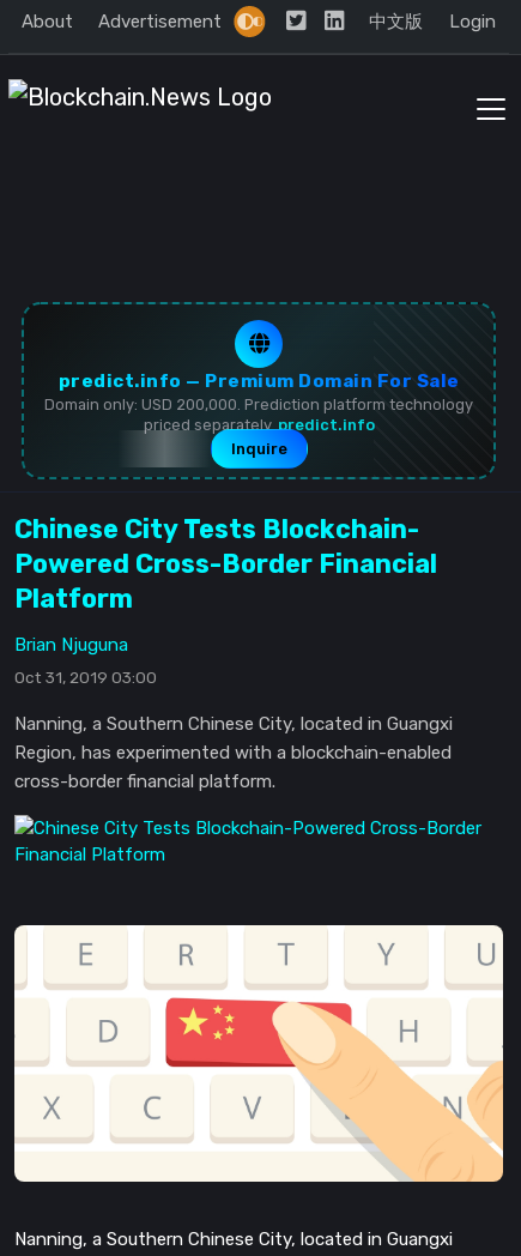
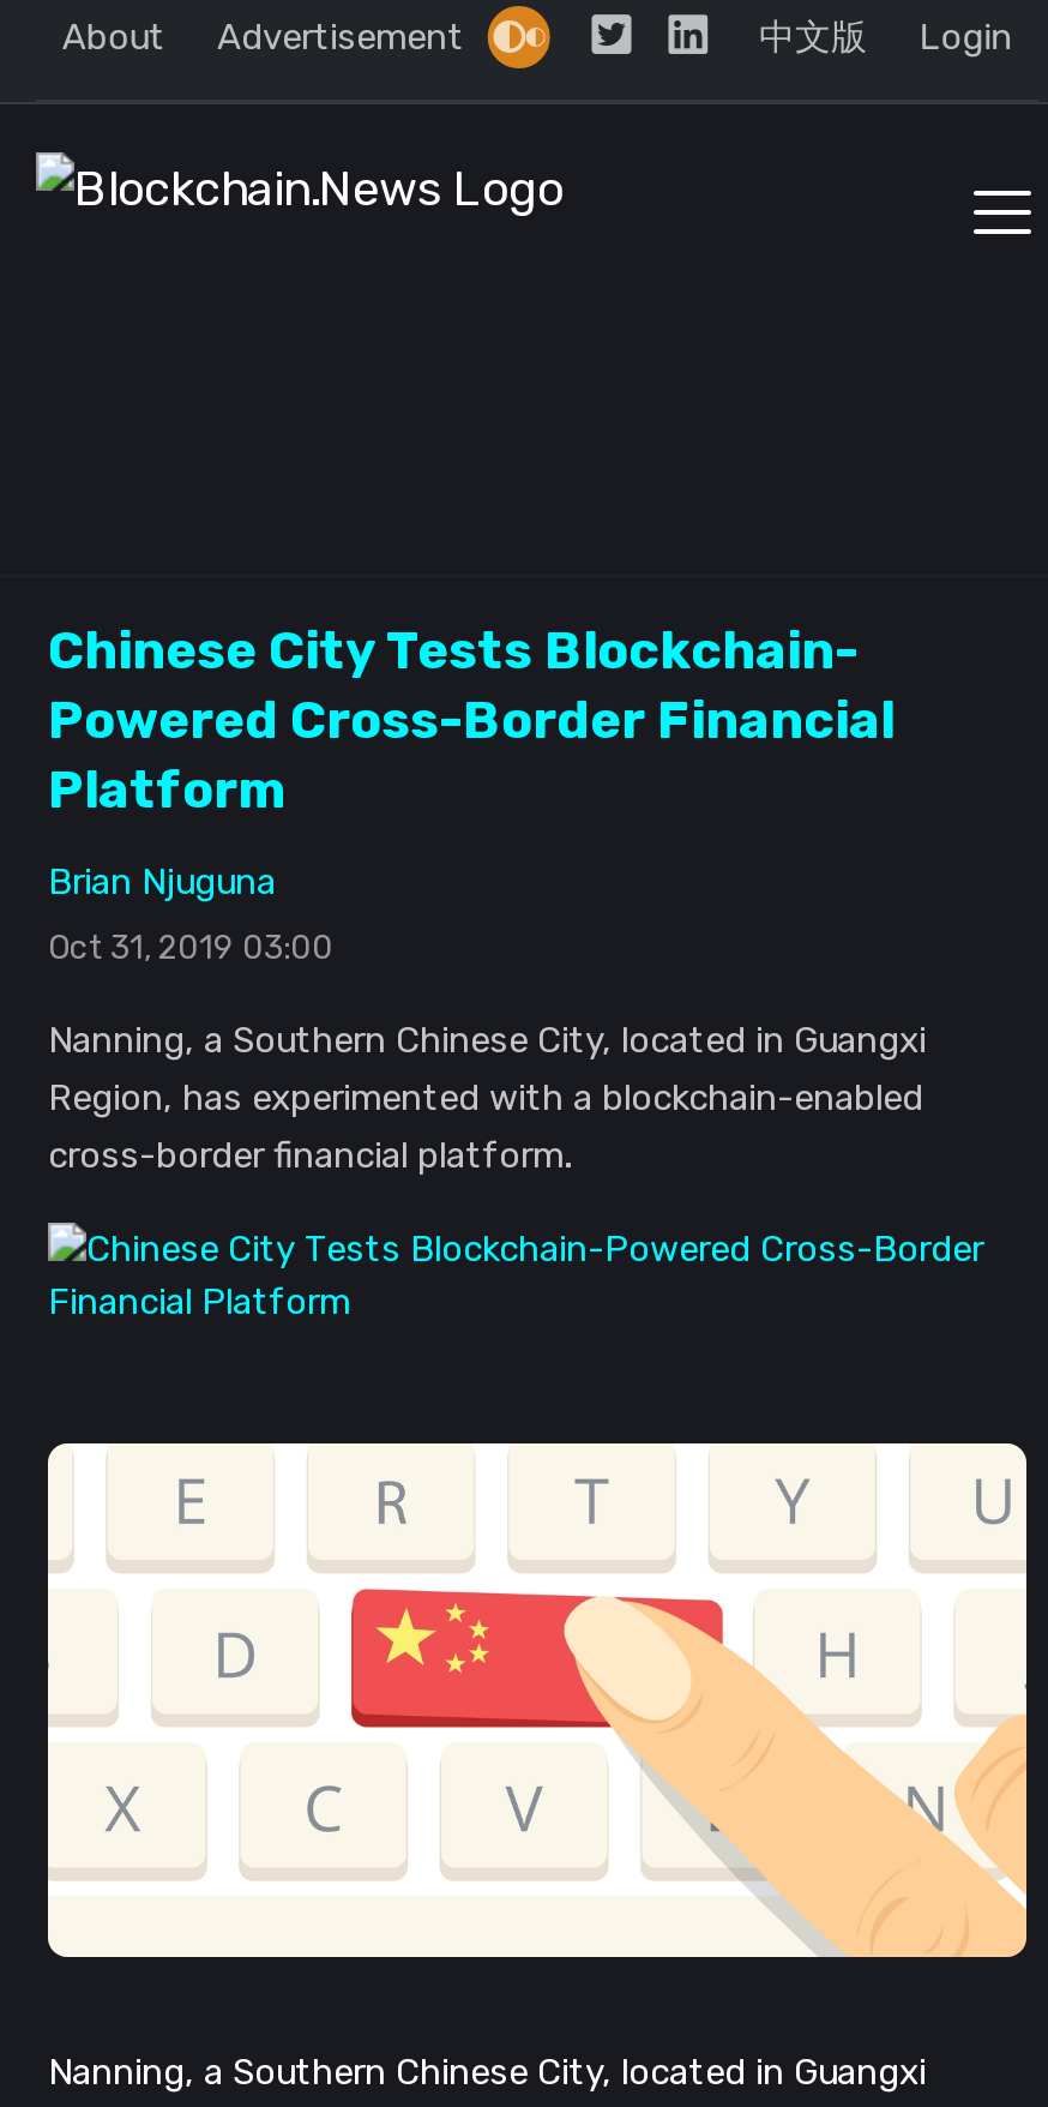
[22,301,496,481] [image] | predict.info — Premium Domain For Sale | Domain only: USD 200,000. Prediction platform technology | priced separately. predict.info | Inquire -> none

